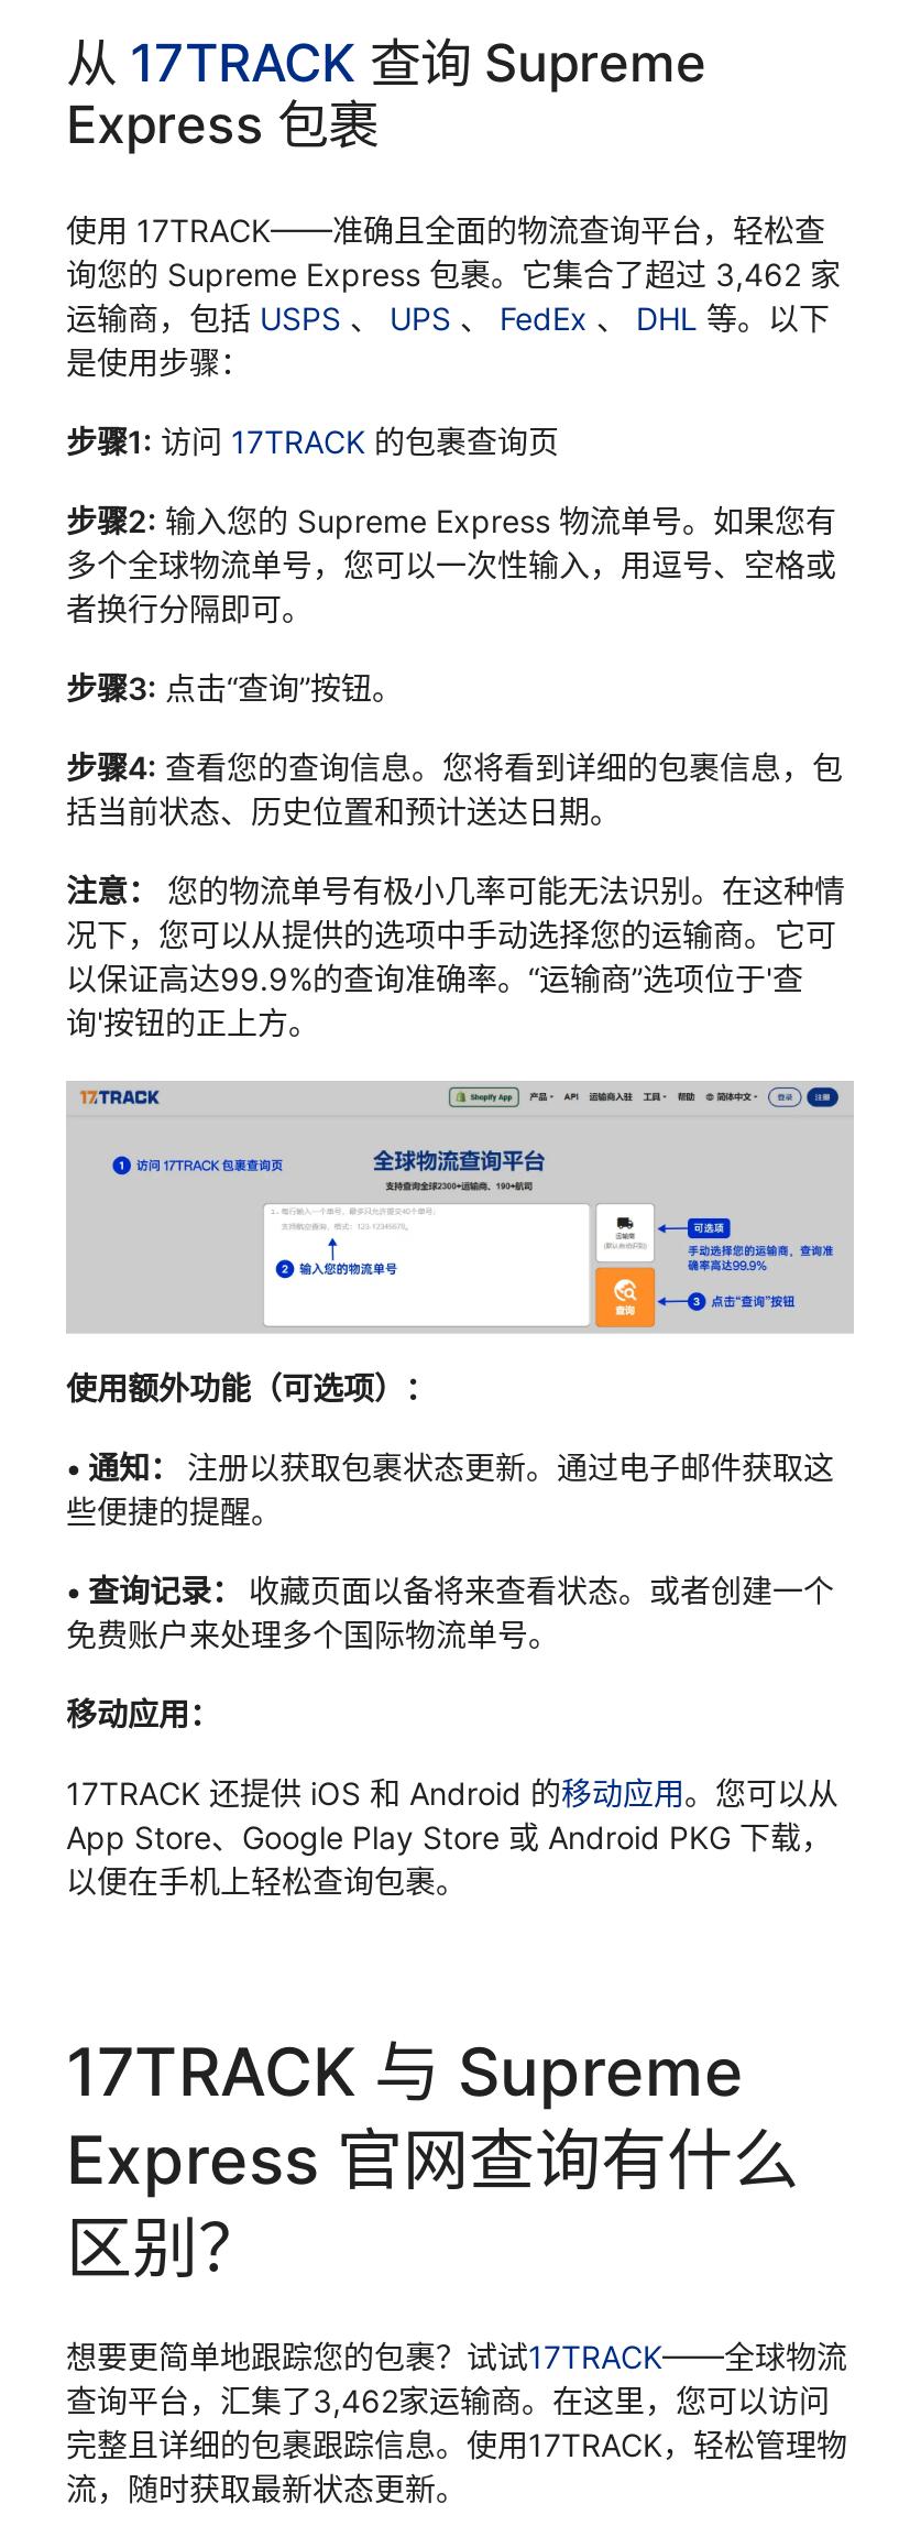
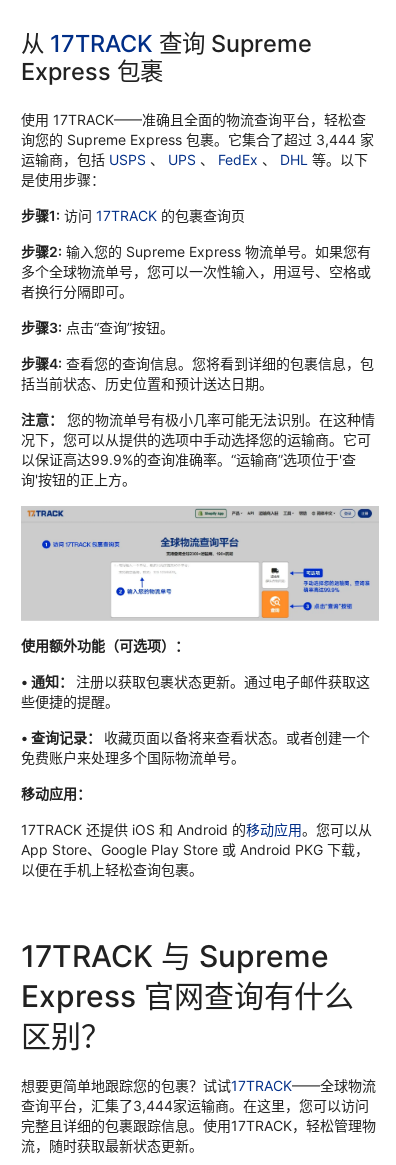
[66,255,841,293] 询您的 Supreme Express 包裹。它集合了超过 3,462 家 -> [21,131,374,148] 询您的 Supreme Express 包裹。它集合了超过 3,444 家
[66,2382,830,2420] 查询平台，汇集了3,462家运输商。在这里，您可以访问 -> [21,1097,369,1114] 查询平台，汇集了3,444家运输商。在这里，您可以访问

